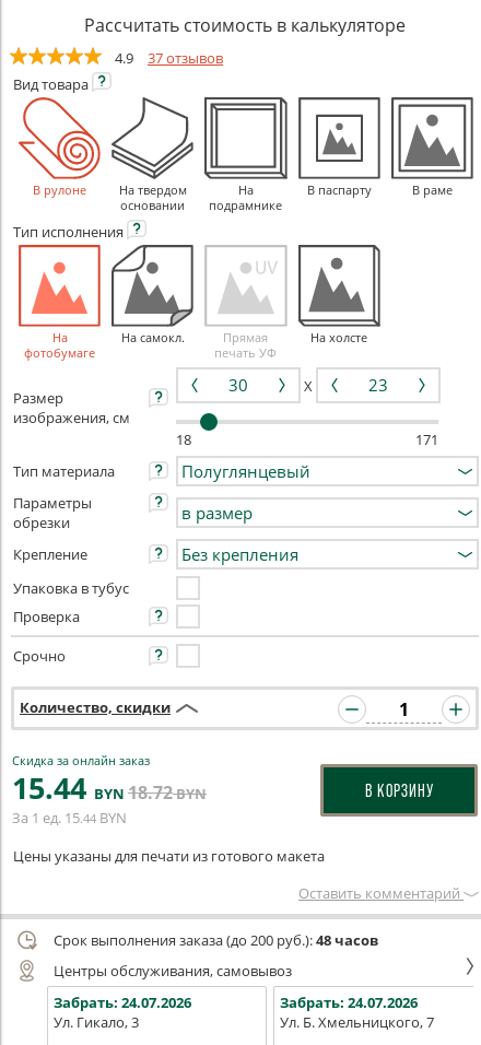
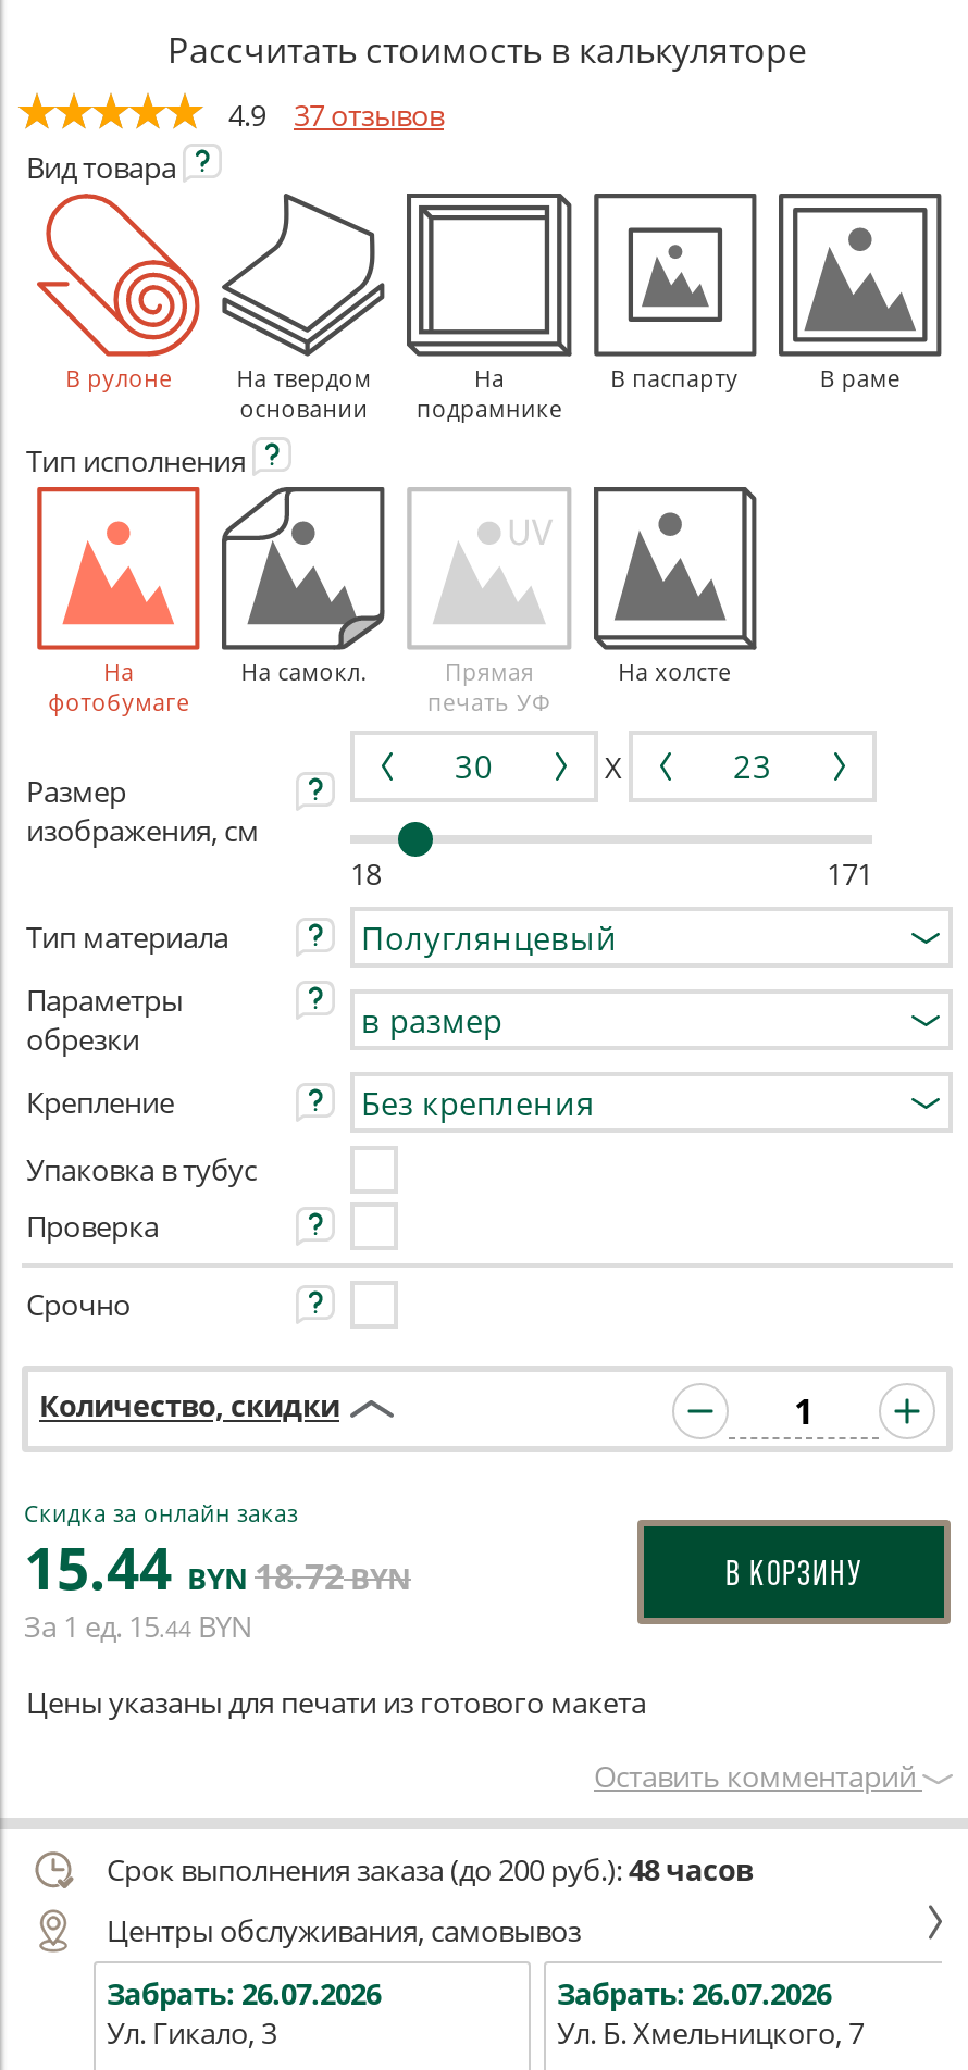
[54,993,191,1012] Забрать: 24.07.2026 -> [107,1974,381,2013] Забрать: 26.07.2026
[280,993,418,1012] Забрать: 24.07.2026 -> [557,1974,831,2013] Забрать: 26.07.2026

